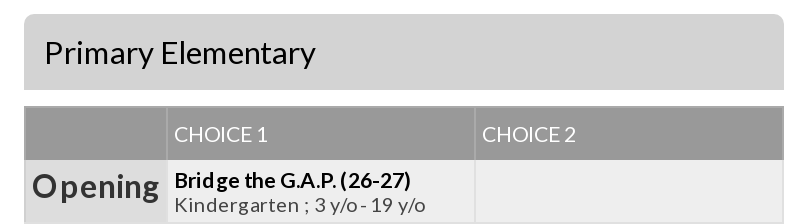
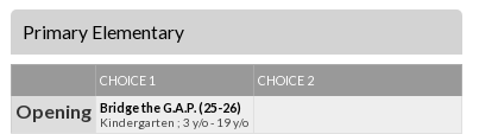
[32,166,412,204] Opening Bridge the G.A.P. (26-27) -> [15,100,241,122] Opening Bridge the G.A.P. (25-26)

